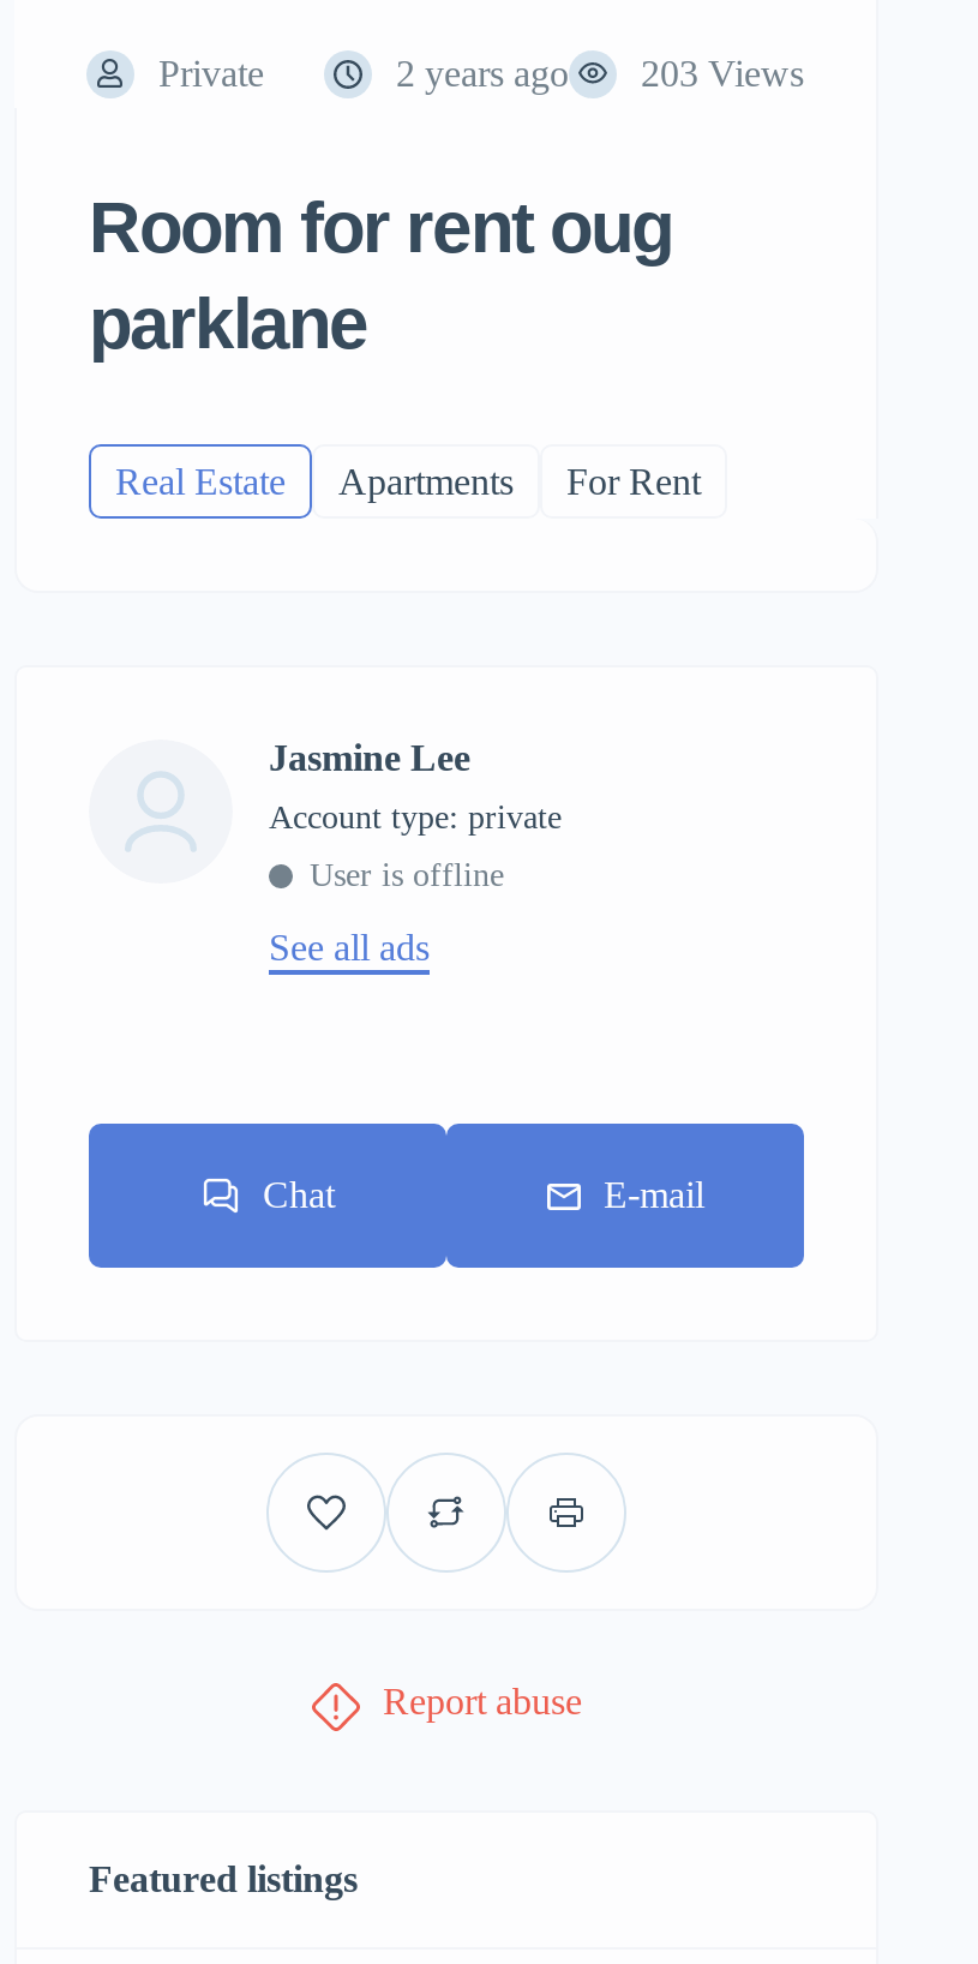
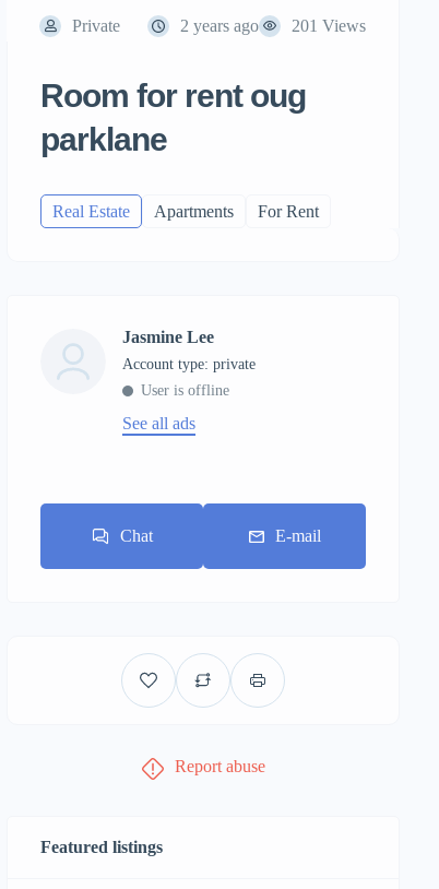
[396,53,804,94] 2 years ago 203 Views -> [180,16,366,35] 2 years ago 201 Views

